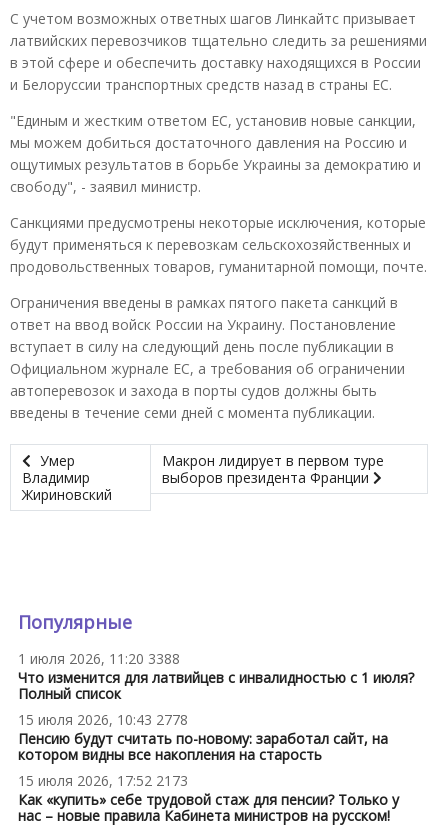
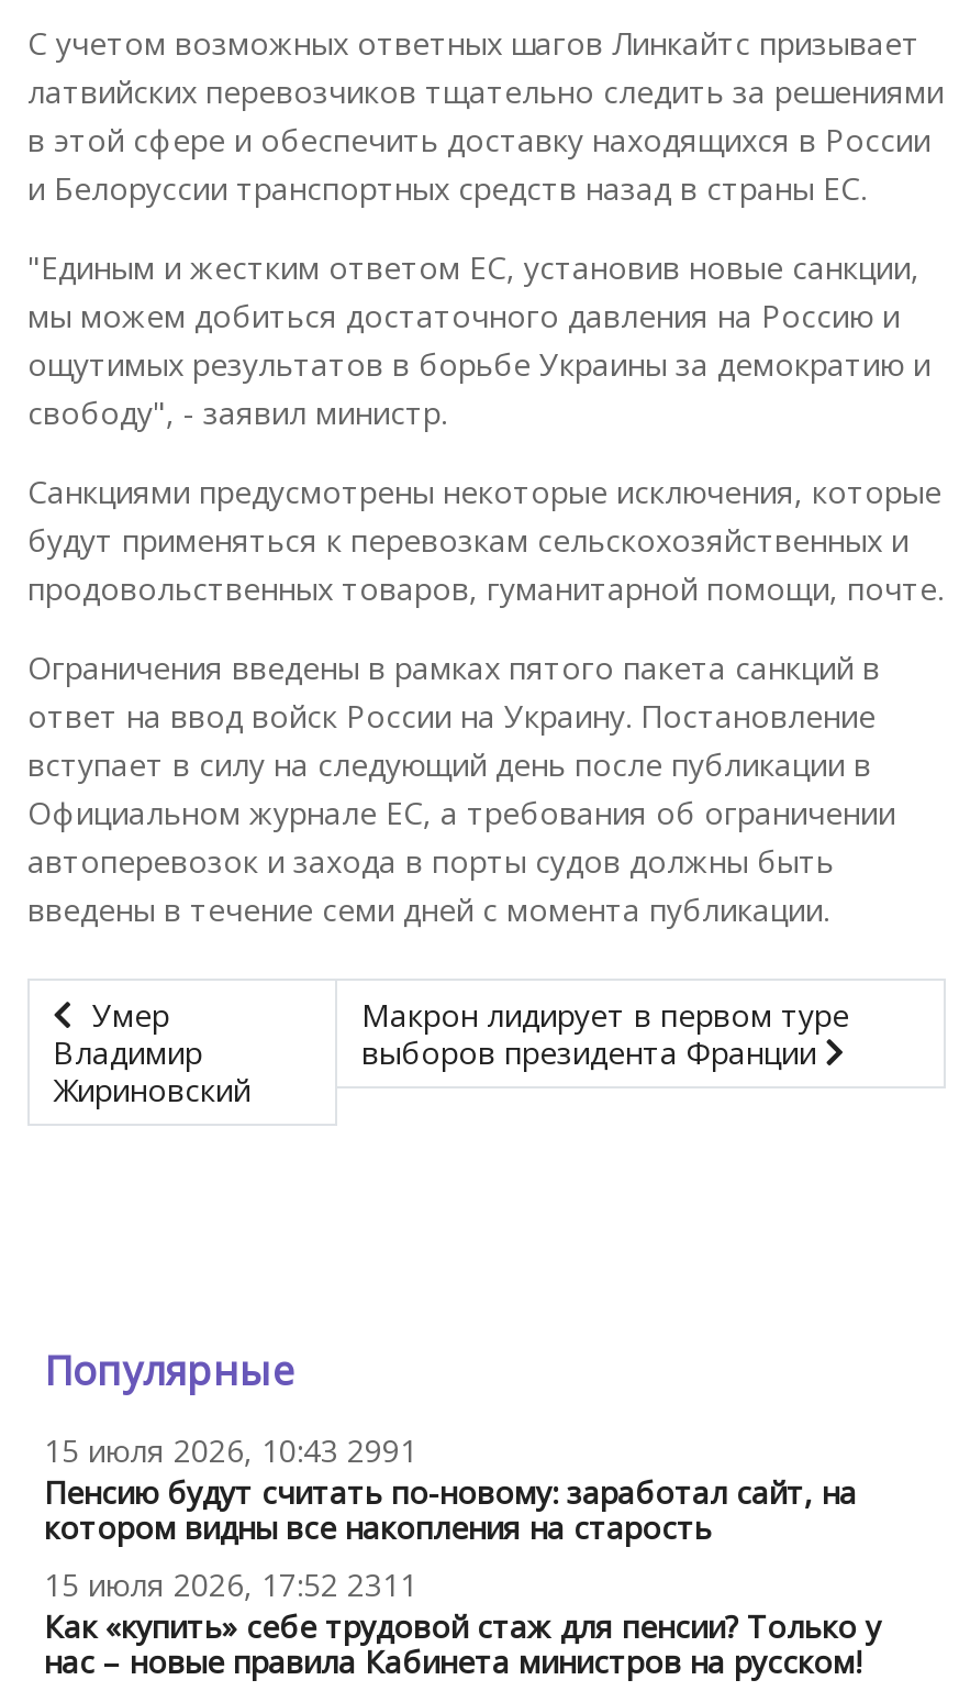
[17,649,413,729] 1 июля 2026, 11:20 3388 | Что изменится для латвийцев с инвалидностью с 1 июля? | Полный список | 15 июля 2026, 10:43 2778 -> [44,1430,417,1472] 15 июля 2026, 10:43 2991
[17,771,187,790] 15 июля 2026, 17:52 2173 -> [44,1564,417,1606] 15 июля 2026, 17:52 2311

